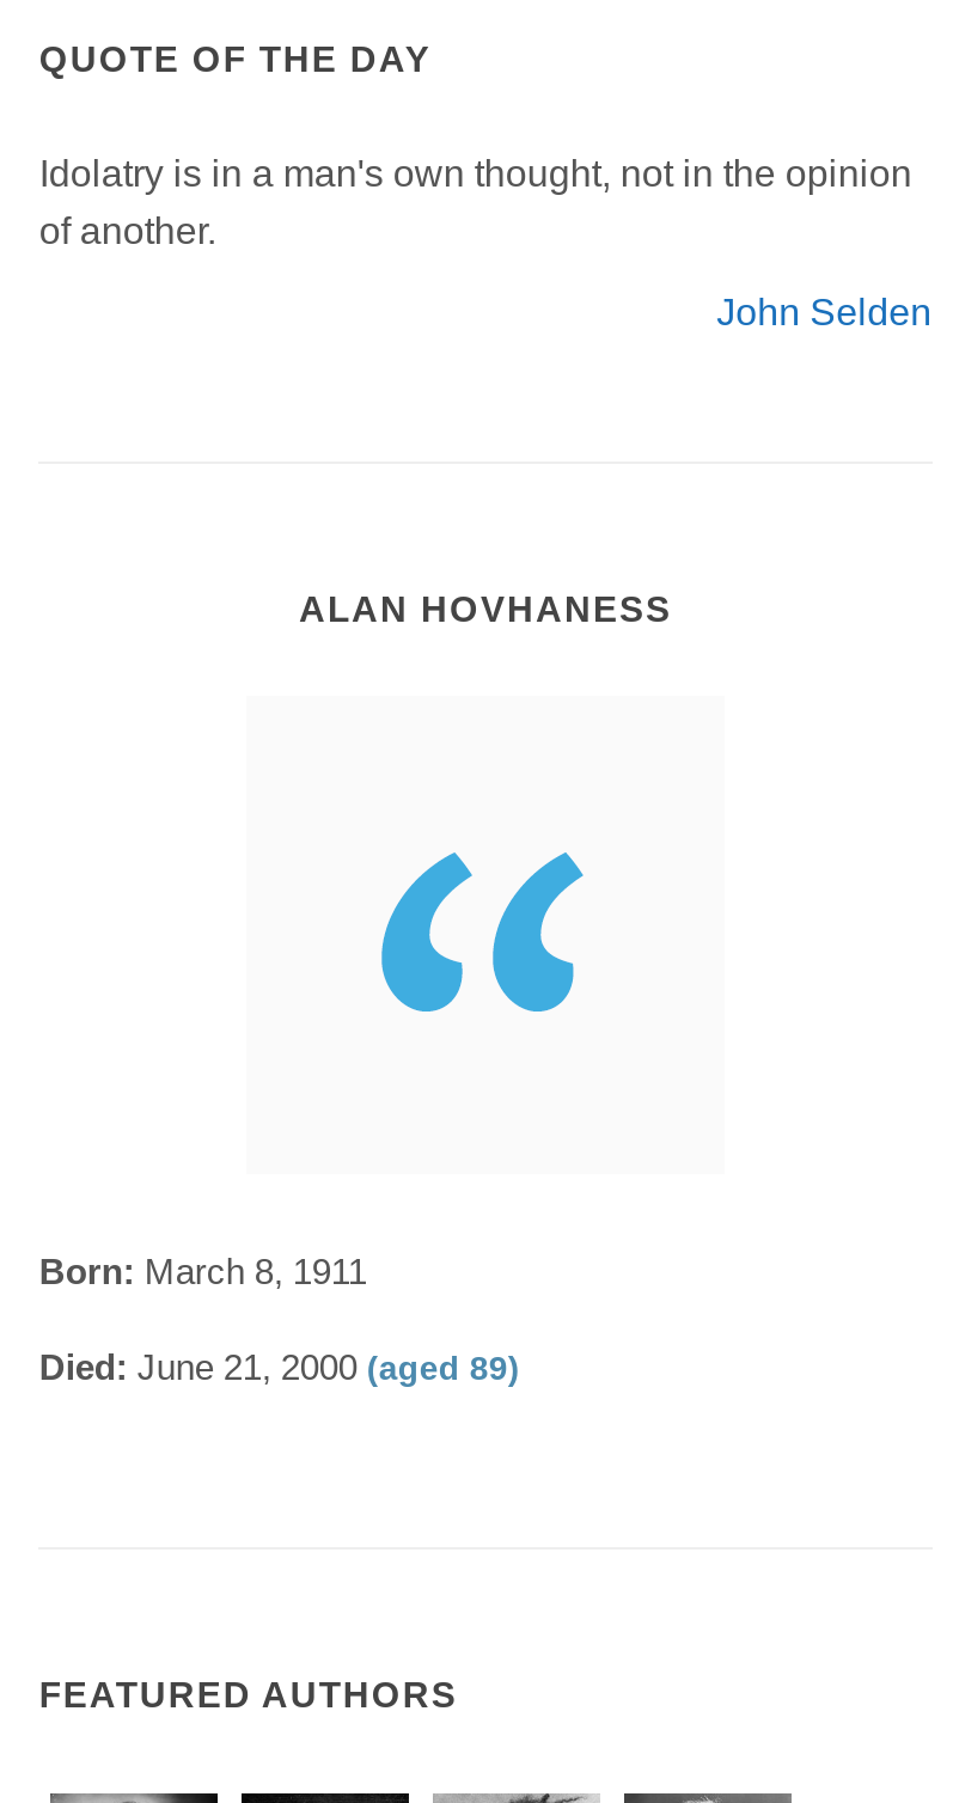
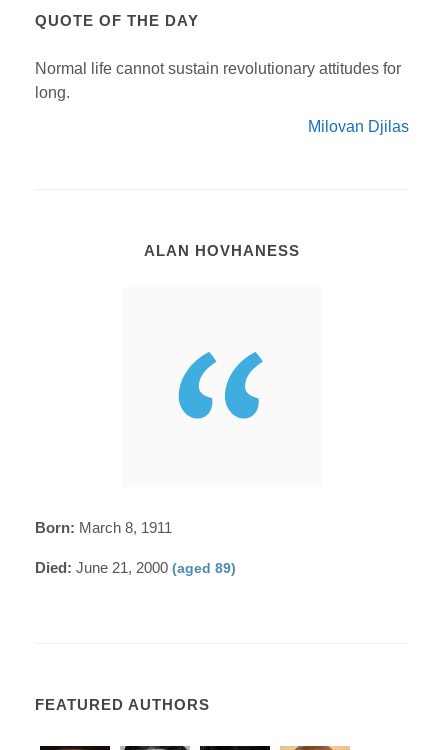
[39,152,912,250] Idolatry is in a man's own thought, not in the opinion | of another. -> [35,60,401,101] Normal life cannot sustain revolutionary attitudes for | long.
[716,291,932,331] John Selden -> [308,118,409,135] Milovan Djilas

